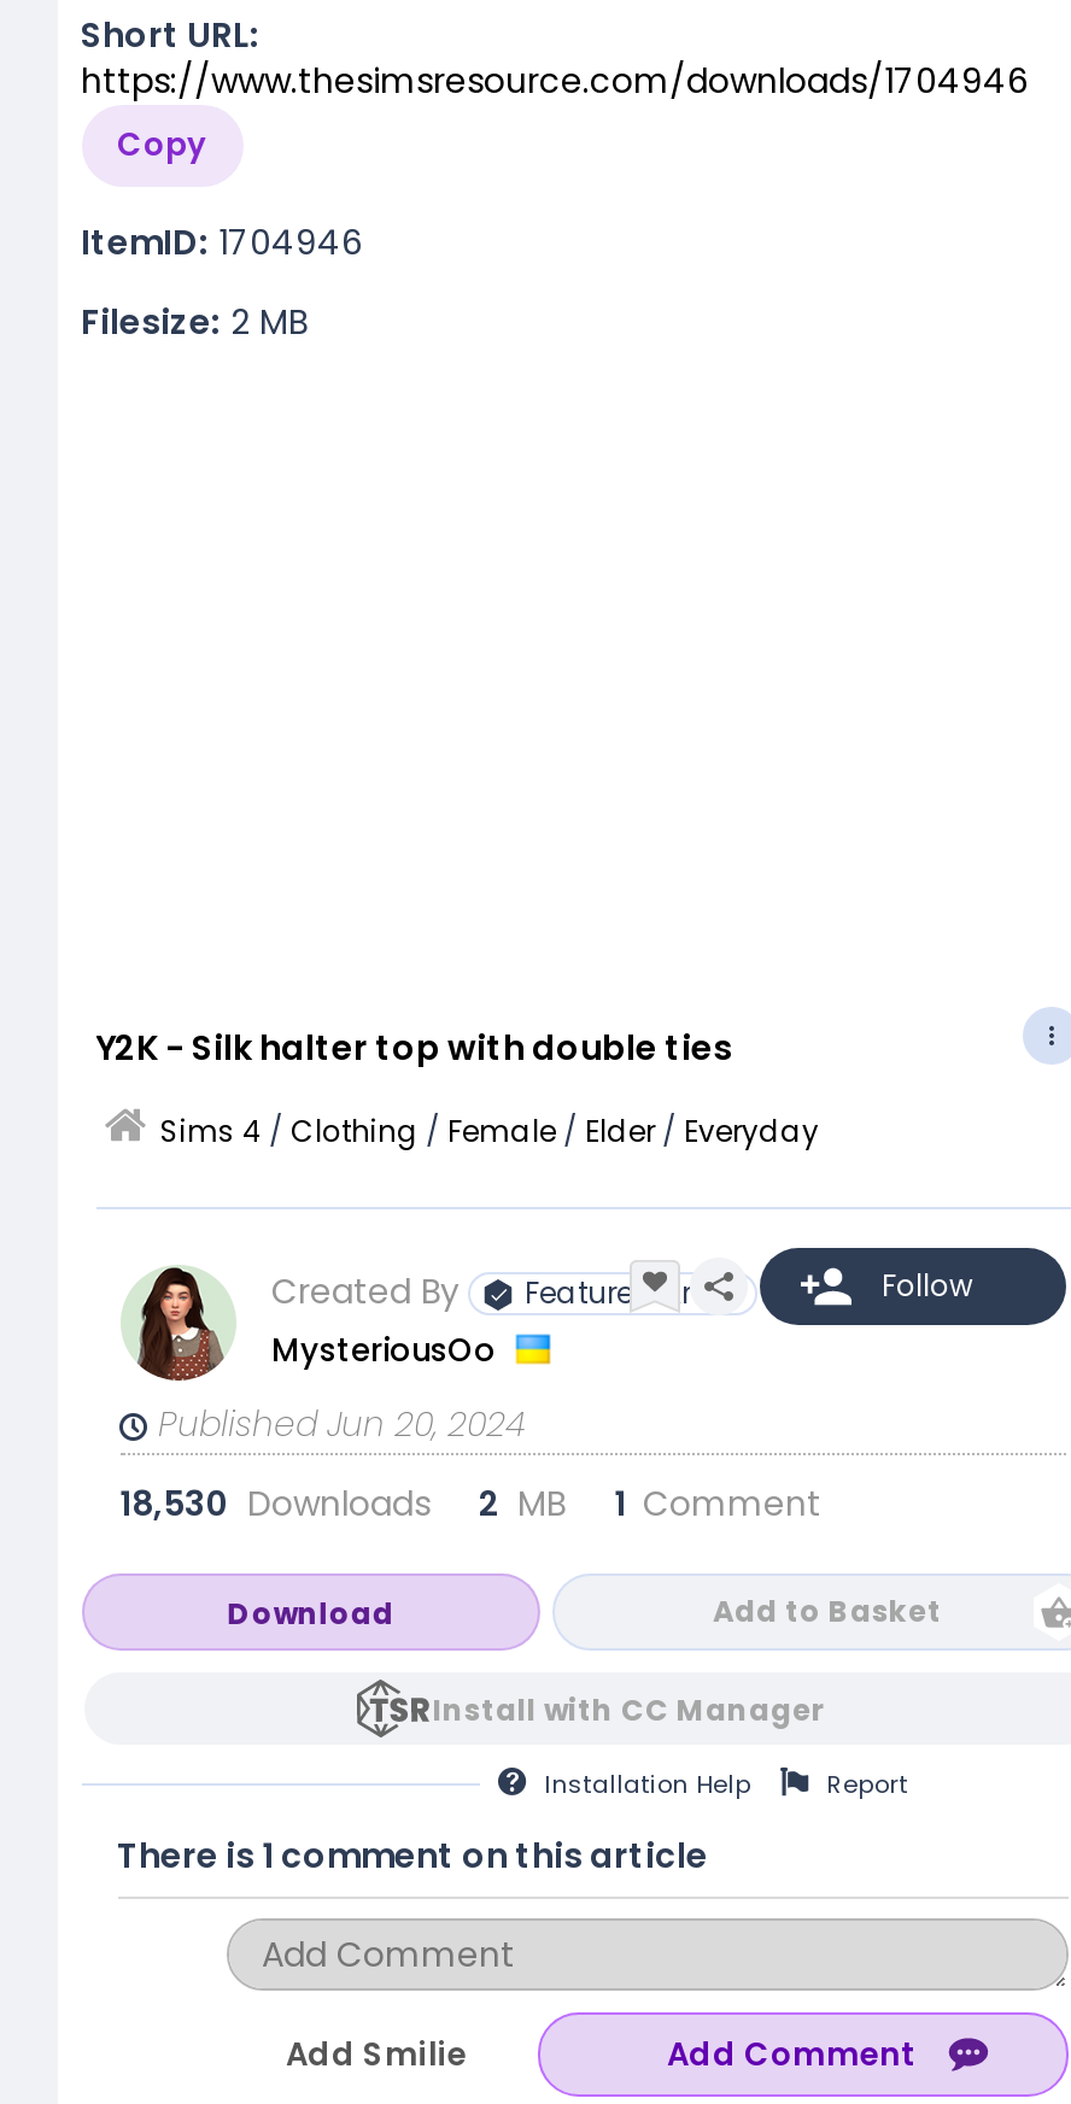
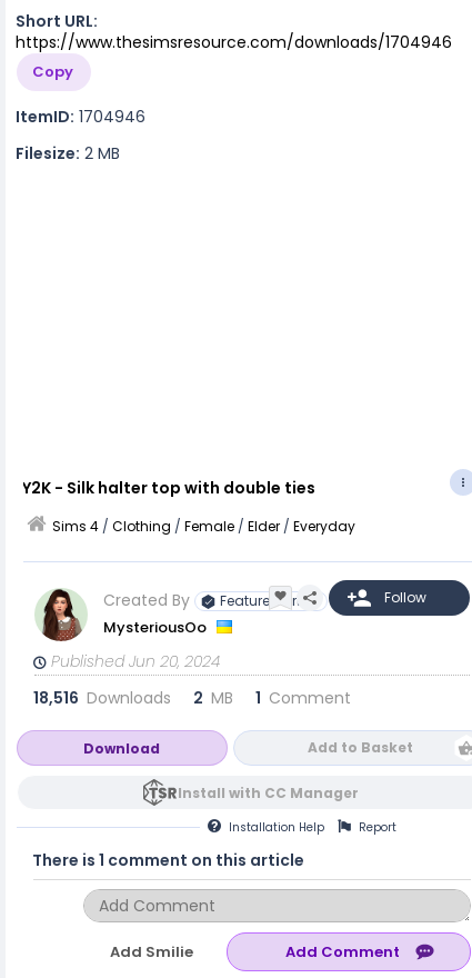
[119,1479,821,1527] 18,530 Downloads 2 MB 1 Comment -> [34,687,352,709] 18,516 Downloads 2 MB 1 Comment

